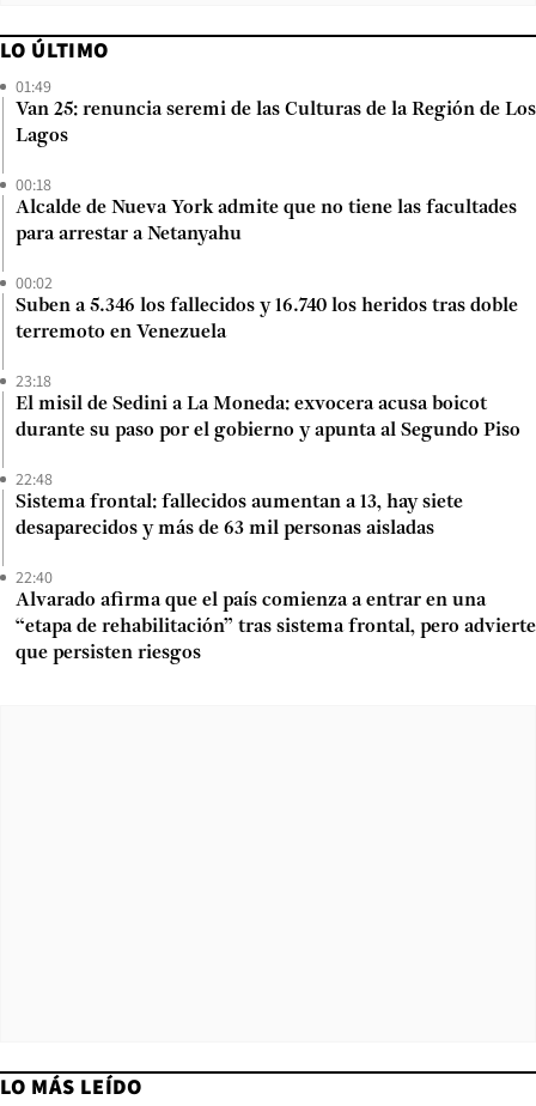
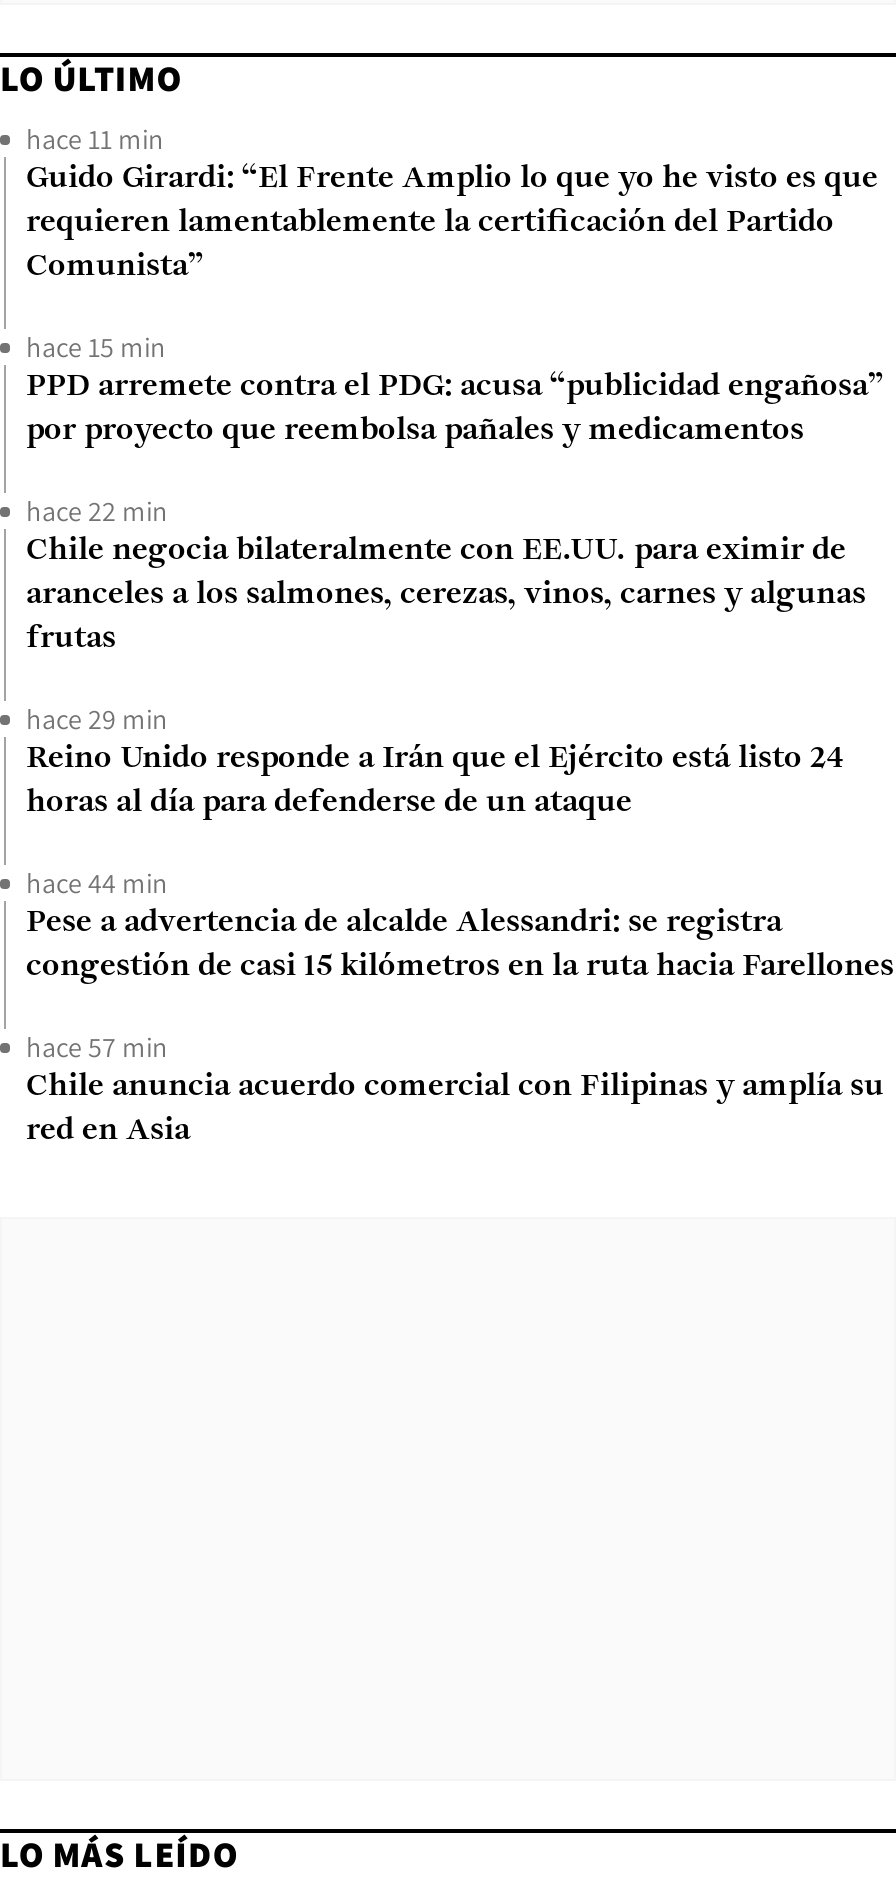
[16,76,536,146] 01:49 | Van 25: renuncia seremi de las Culturas de la Región de Los | Lagos -> [26,121,878,283] hace 11 min | Guido Girardi: “El Frente Amplio lo que yo he visto es que | requieren lamentablemente la certificación del Partido | Comunista”
[16,174,517,244] 00:18 | Alcalde de Nueva York admite que no tiene las facultades | para arrestar a Netanyahu -> [26,329,884,447] hace 15 min | PPD arremete contra el PDG: acusa “publicidad engañosa” | por proyecto que reembolsa pañales y medicamentos
[16,272,518,343] 00:02 | Suben a 5.346 los fallecidos y 16.740 los heridos tras doble | terremoto en Venezuela -> [26,493,866,655] hace 22 min | Chile negocia bilateralmente con EE.UU. para eximir de | aranceles a los salmones, cerezas, vinos, carnes y algunas | frutas
[16,370,520,441] 23:18 | El misil de Sedini a La Moneda: exvocera acusa boicot | durante su paso por el gobierno y apunta al Segundo Piso -> [26,701,842,819] hace 29 min | Reino Unido responde a Irán que el Ejército está listo 24 | horas al día para defenderse de un ataque
[16,468,463,539] 22:48 | Sistema frontal: fallecidos aumentan a 13, hay siete | desaparecidos y más de 63 mil personas aisladas -> [26,865,894,983] hace 44 min | Pese a advertencia de alcalde Alessandri: se registra | congestión de casi 15 kilómetros en la ruta hacia Farellones
[16,566,536,663] 22:40 | Alvarado afirma que el país comienza a entrar en una | “etapa de rehabilitación” tras sistema frontal, pero advierte | que persisten riesgos -> [26,1029,884,1147] hace 57 min | Chile anuncia acuerdo comercial con Filipinas y amplía su | red en Asia

